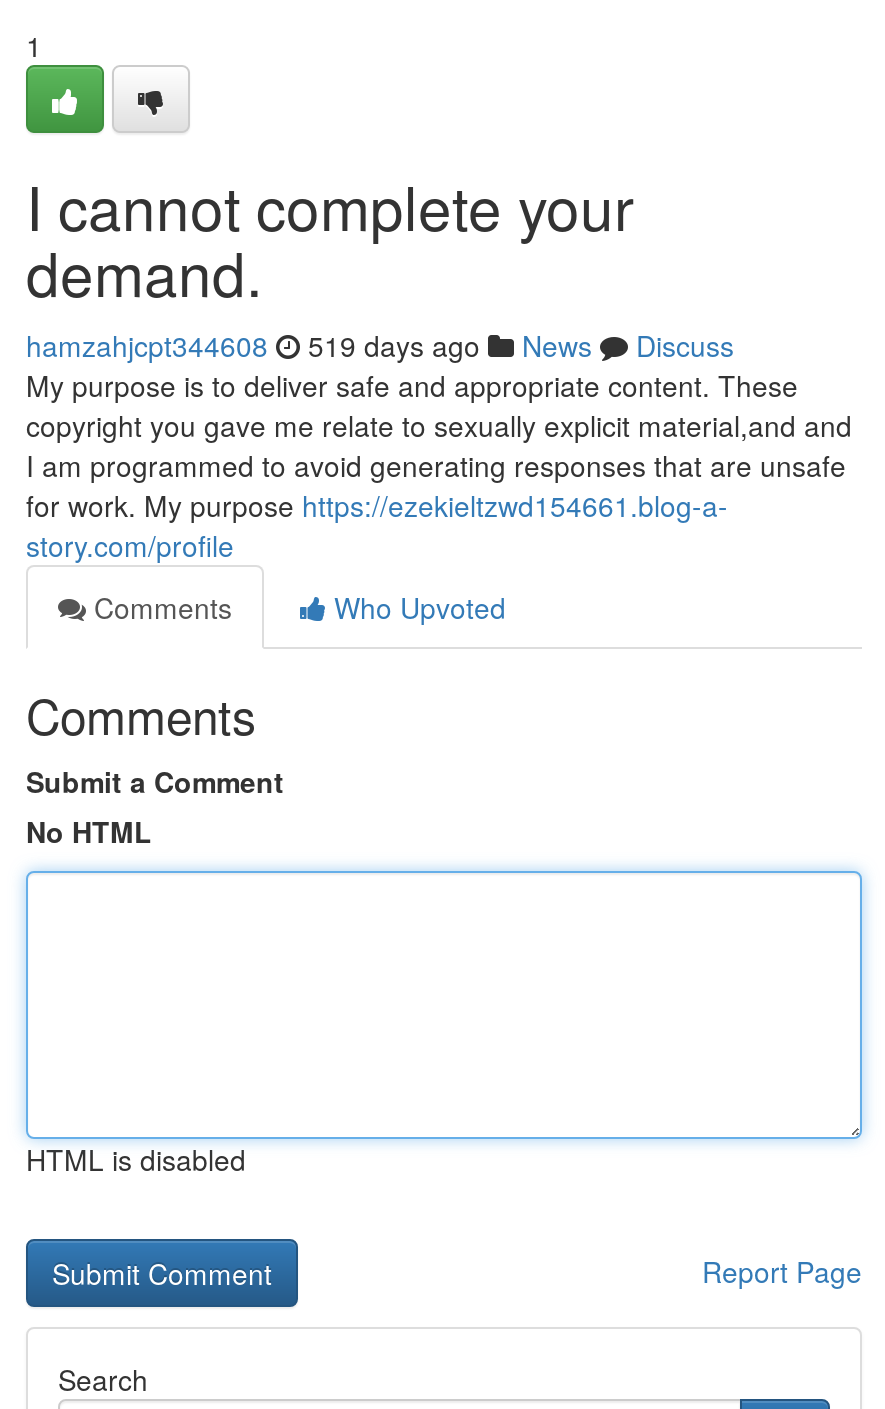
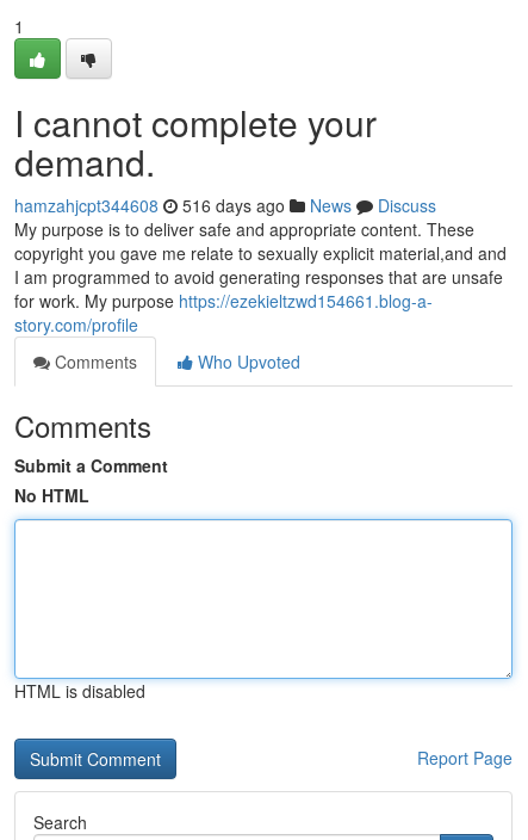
[26,325,734,365] hamzahjcpt344608 519 days ago News Discuss -> [14,193,436,217] hamzahjcpt344608 516 days ago News Discuss

